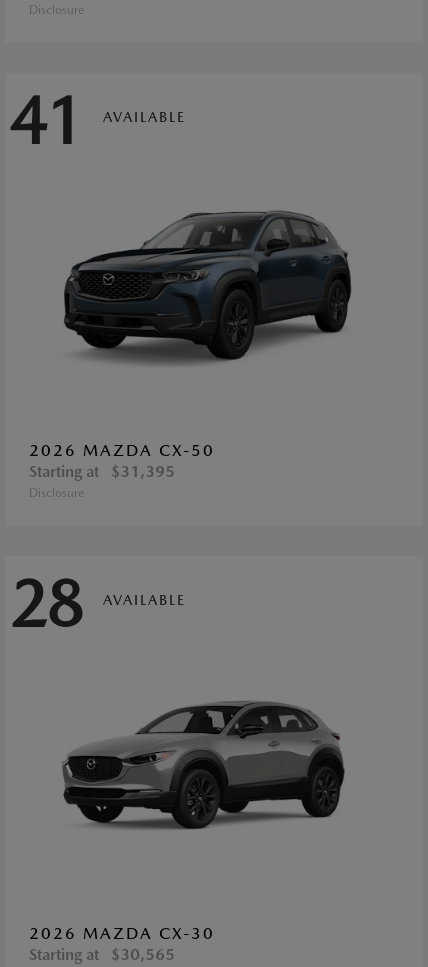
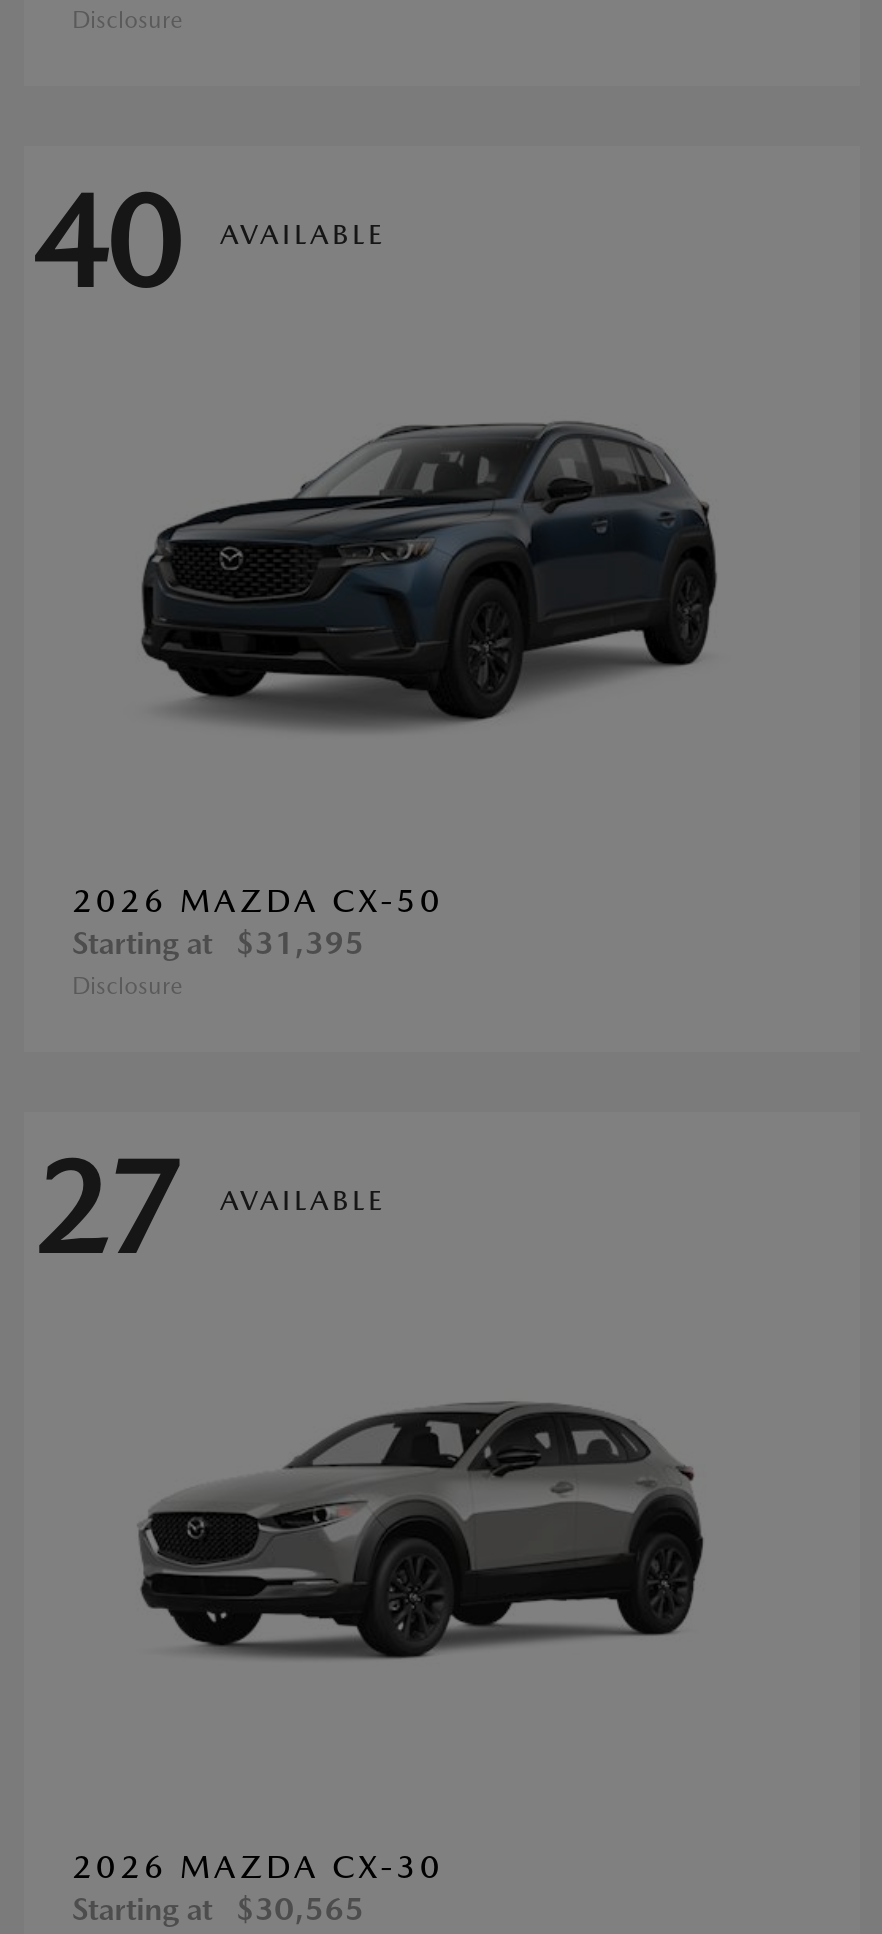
[9,82,186,159] 41 AVAILABLE -> [32,164,386,318] 40 AVAILABLE
[9,565,186,642] 28 AVAILABLE -> [32,1131,386,1285] 27 AVAILABLE

